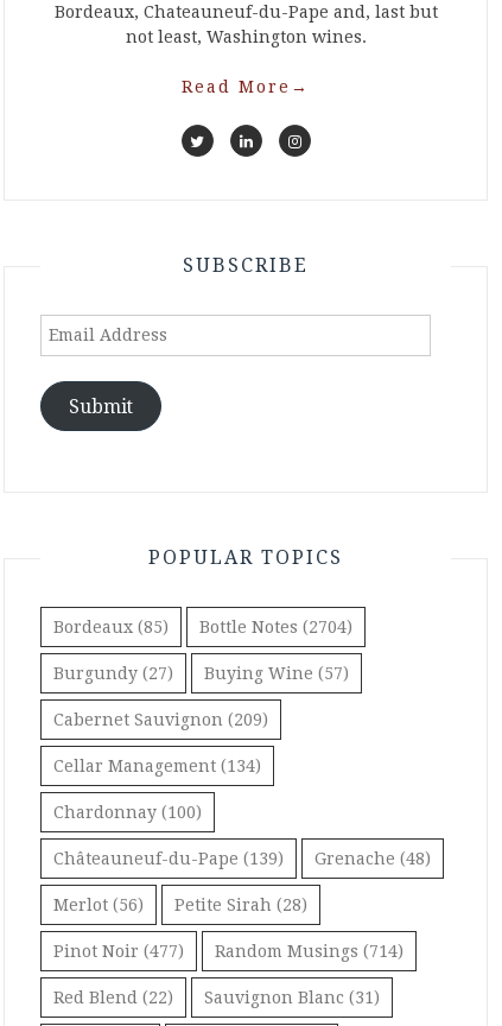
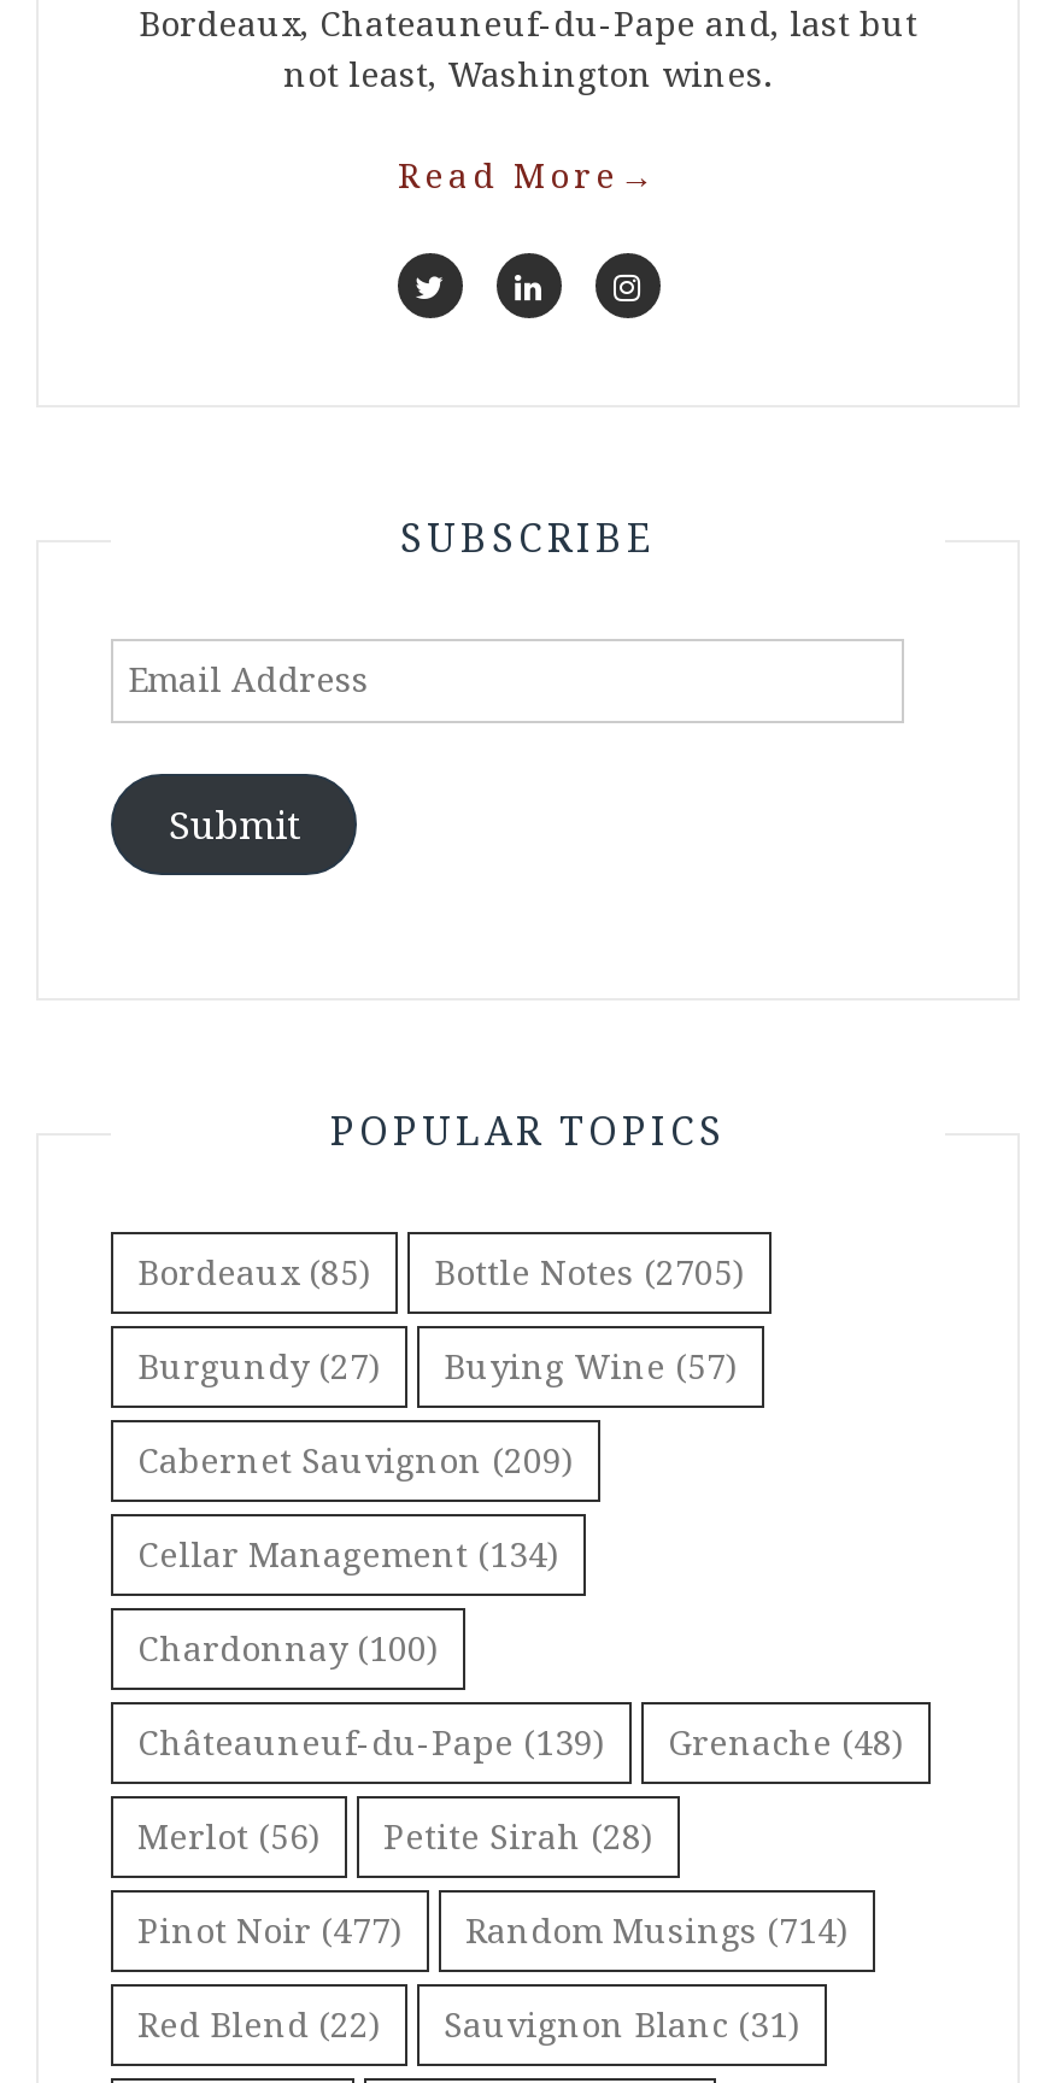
[53,618,352,637] Bordeaux (85) Bottle Notes (2704) -> [137,1255,745,1293] Bordeaux (85) Bottle Notes (2705)

